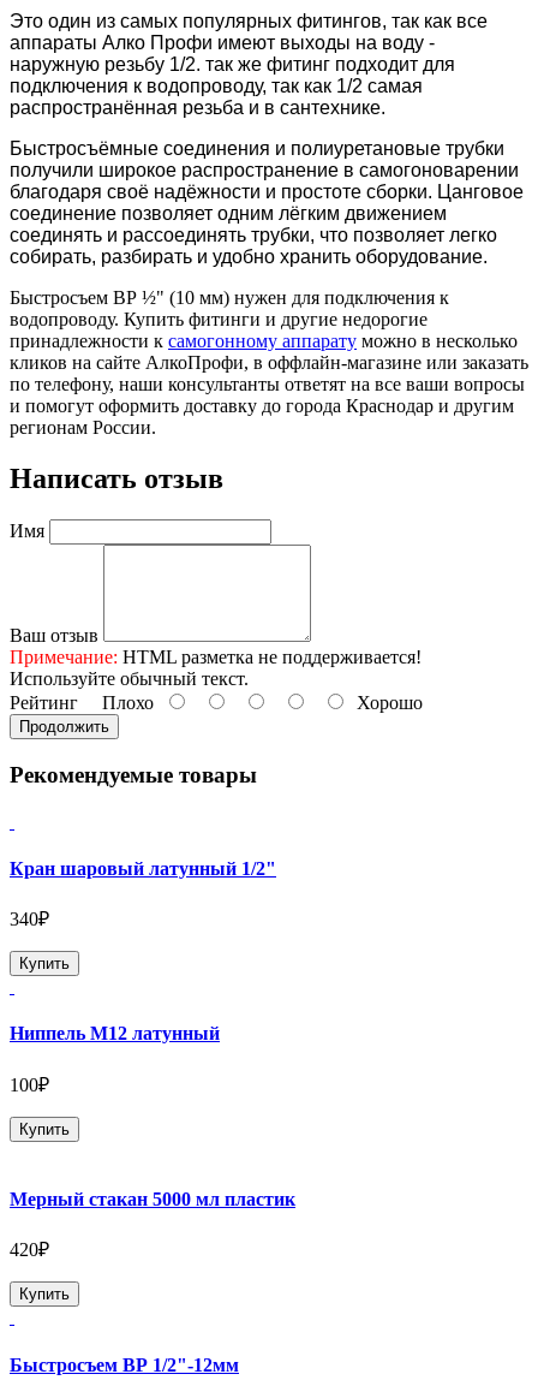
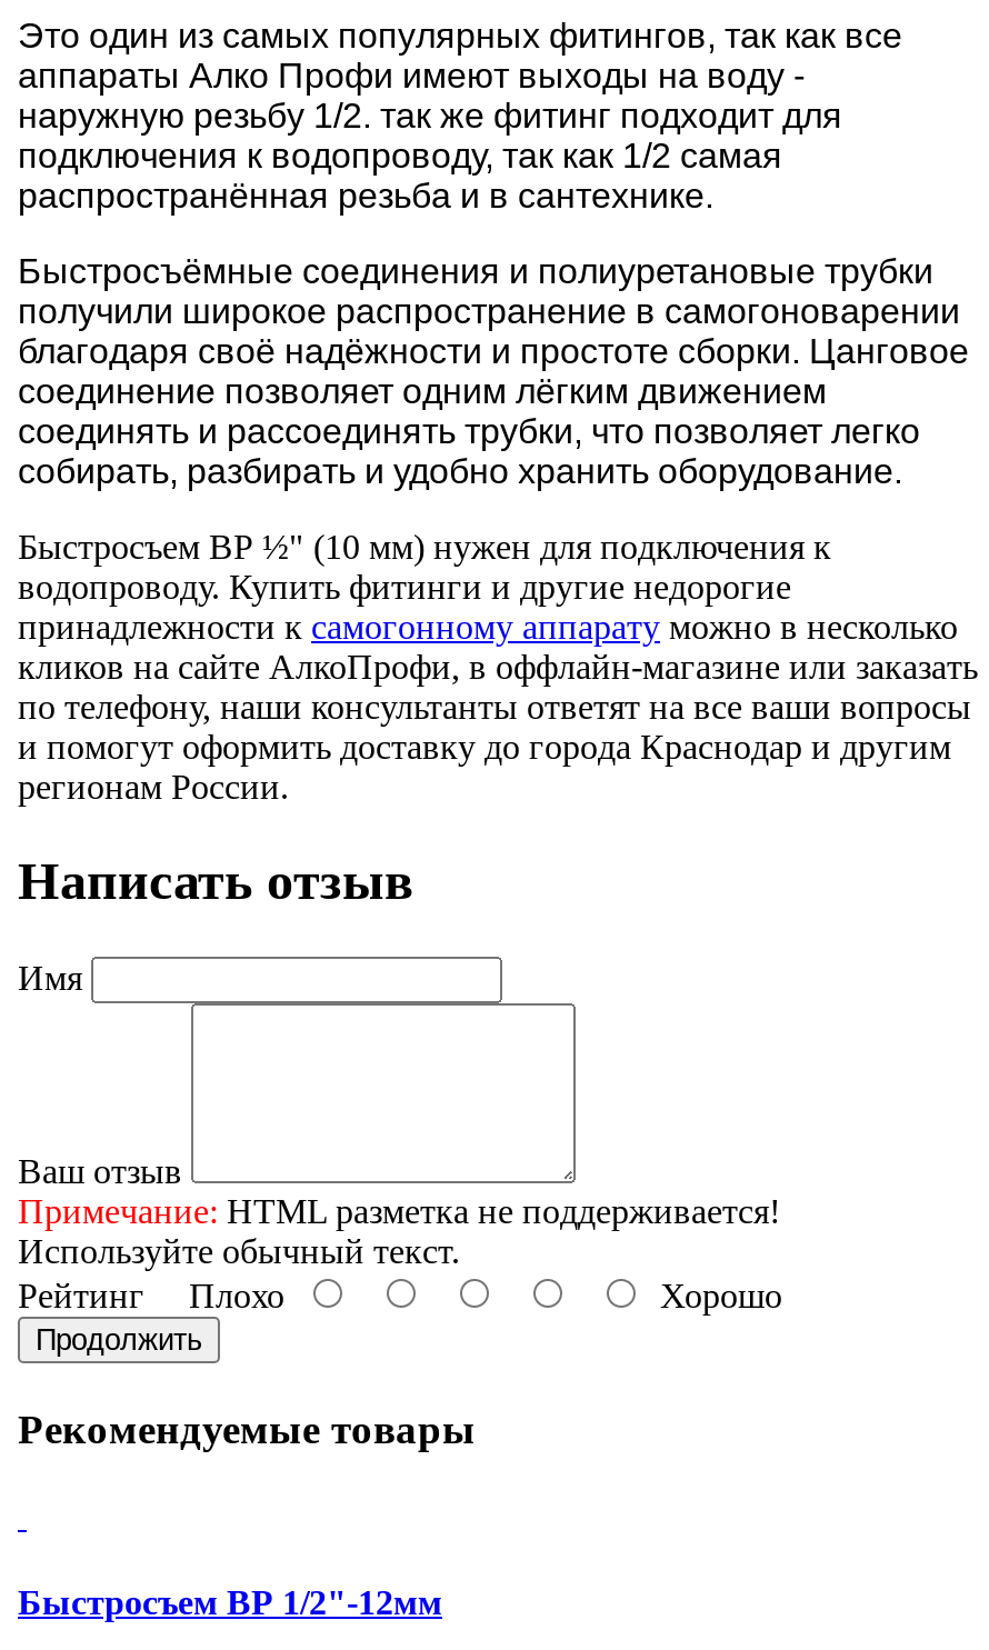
[10,858,295,1303] Кран шаровый латунный 1/2" | 340₽ | Купить | Ниппель М12 латунный | 100₽ | Купить | Мерный стакан 5000 мл пластик | 420₽ | Купить -> none

